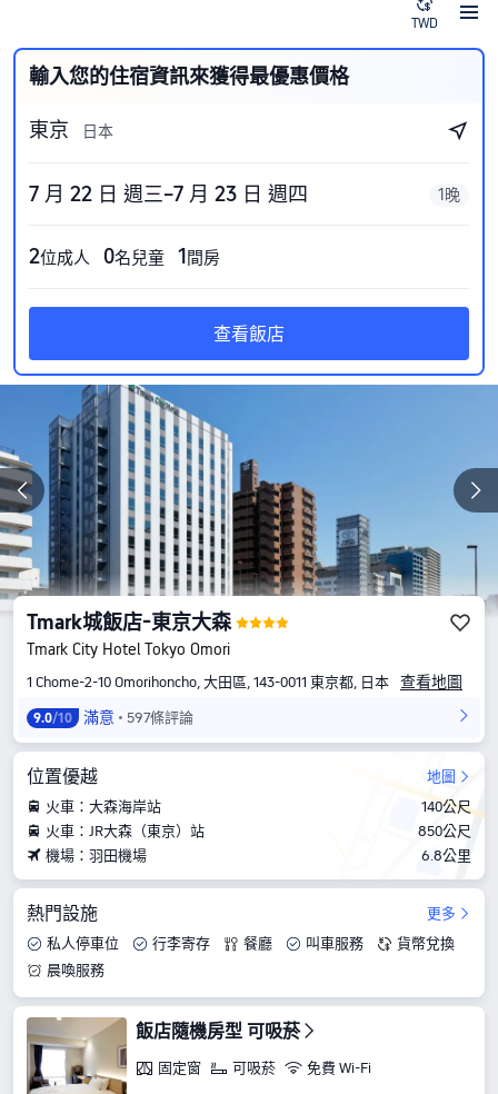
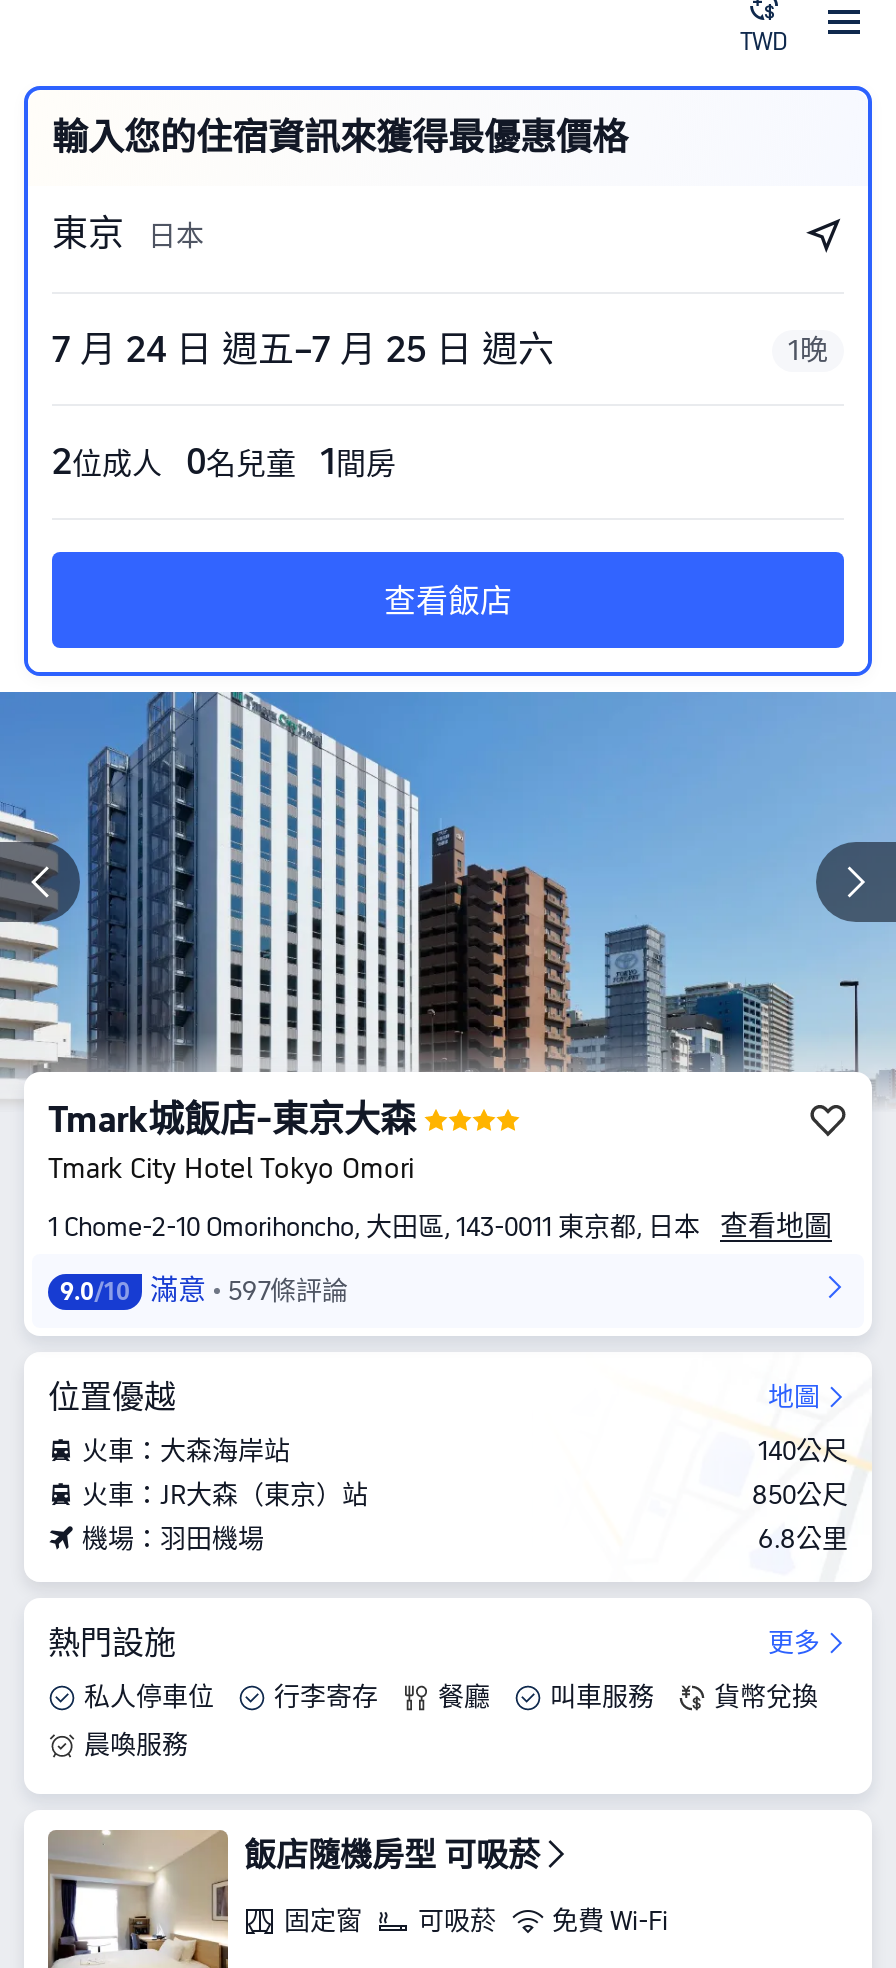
[29,182,308,206] 7 月 22 日 週三–7 月 23 日 週四 -> [52,328,554,370] 7 月 24 日 週五–7 月 25 日 週六

